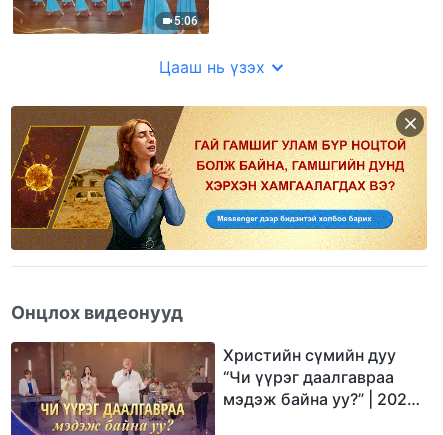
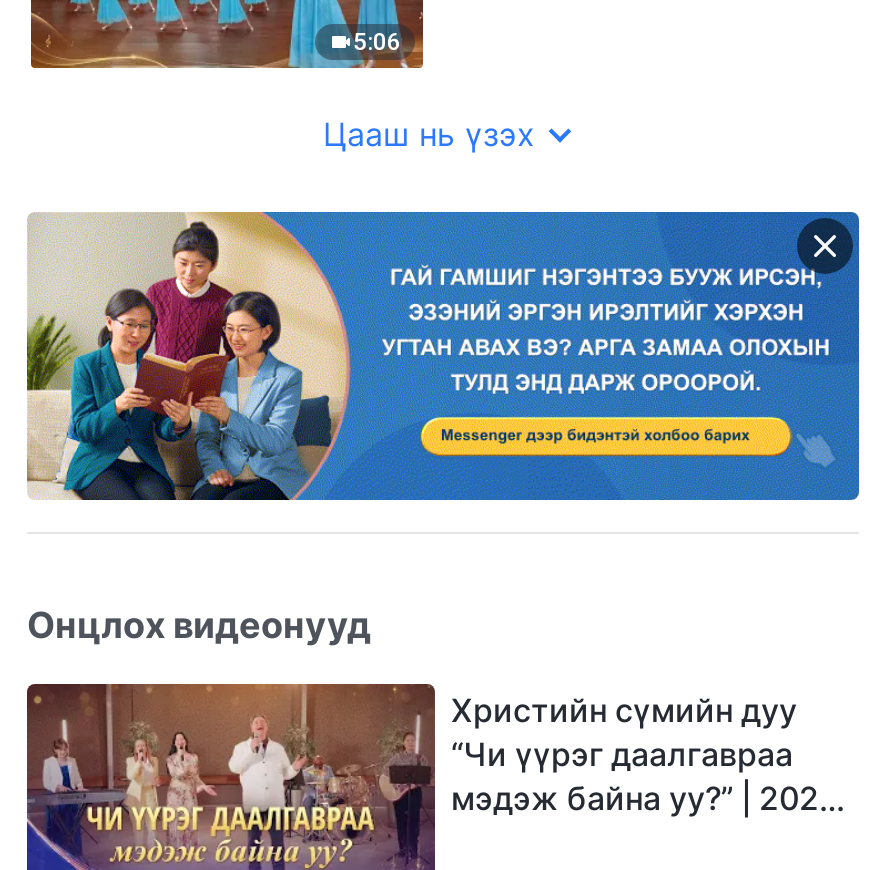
[10,105,428,251] [image] -> [25,210,861,502] [image]

